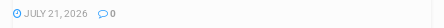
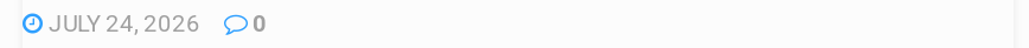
[22,8,116,19] JULY 21, 2026 0 -> [44,11,267,37] JULY 24, 2026 0

